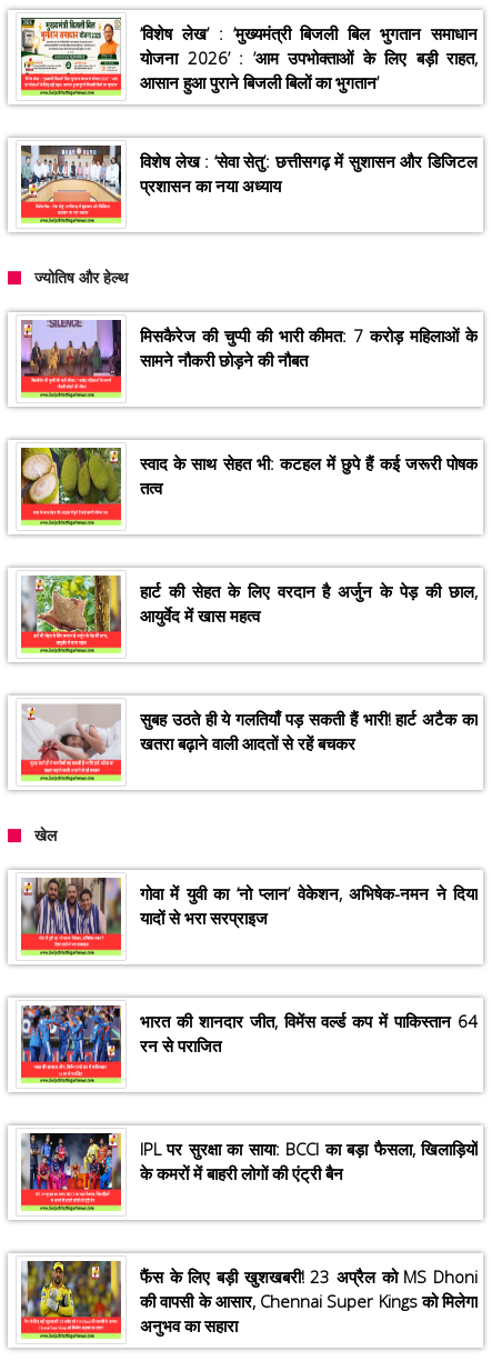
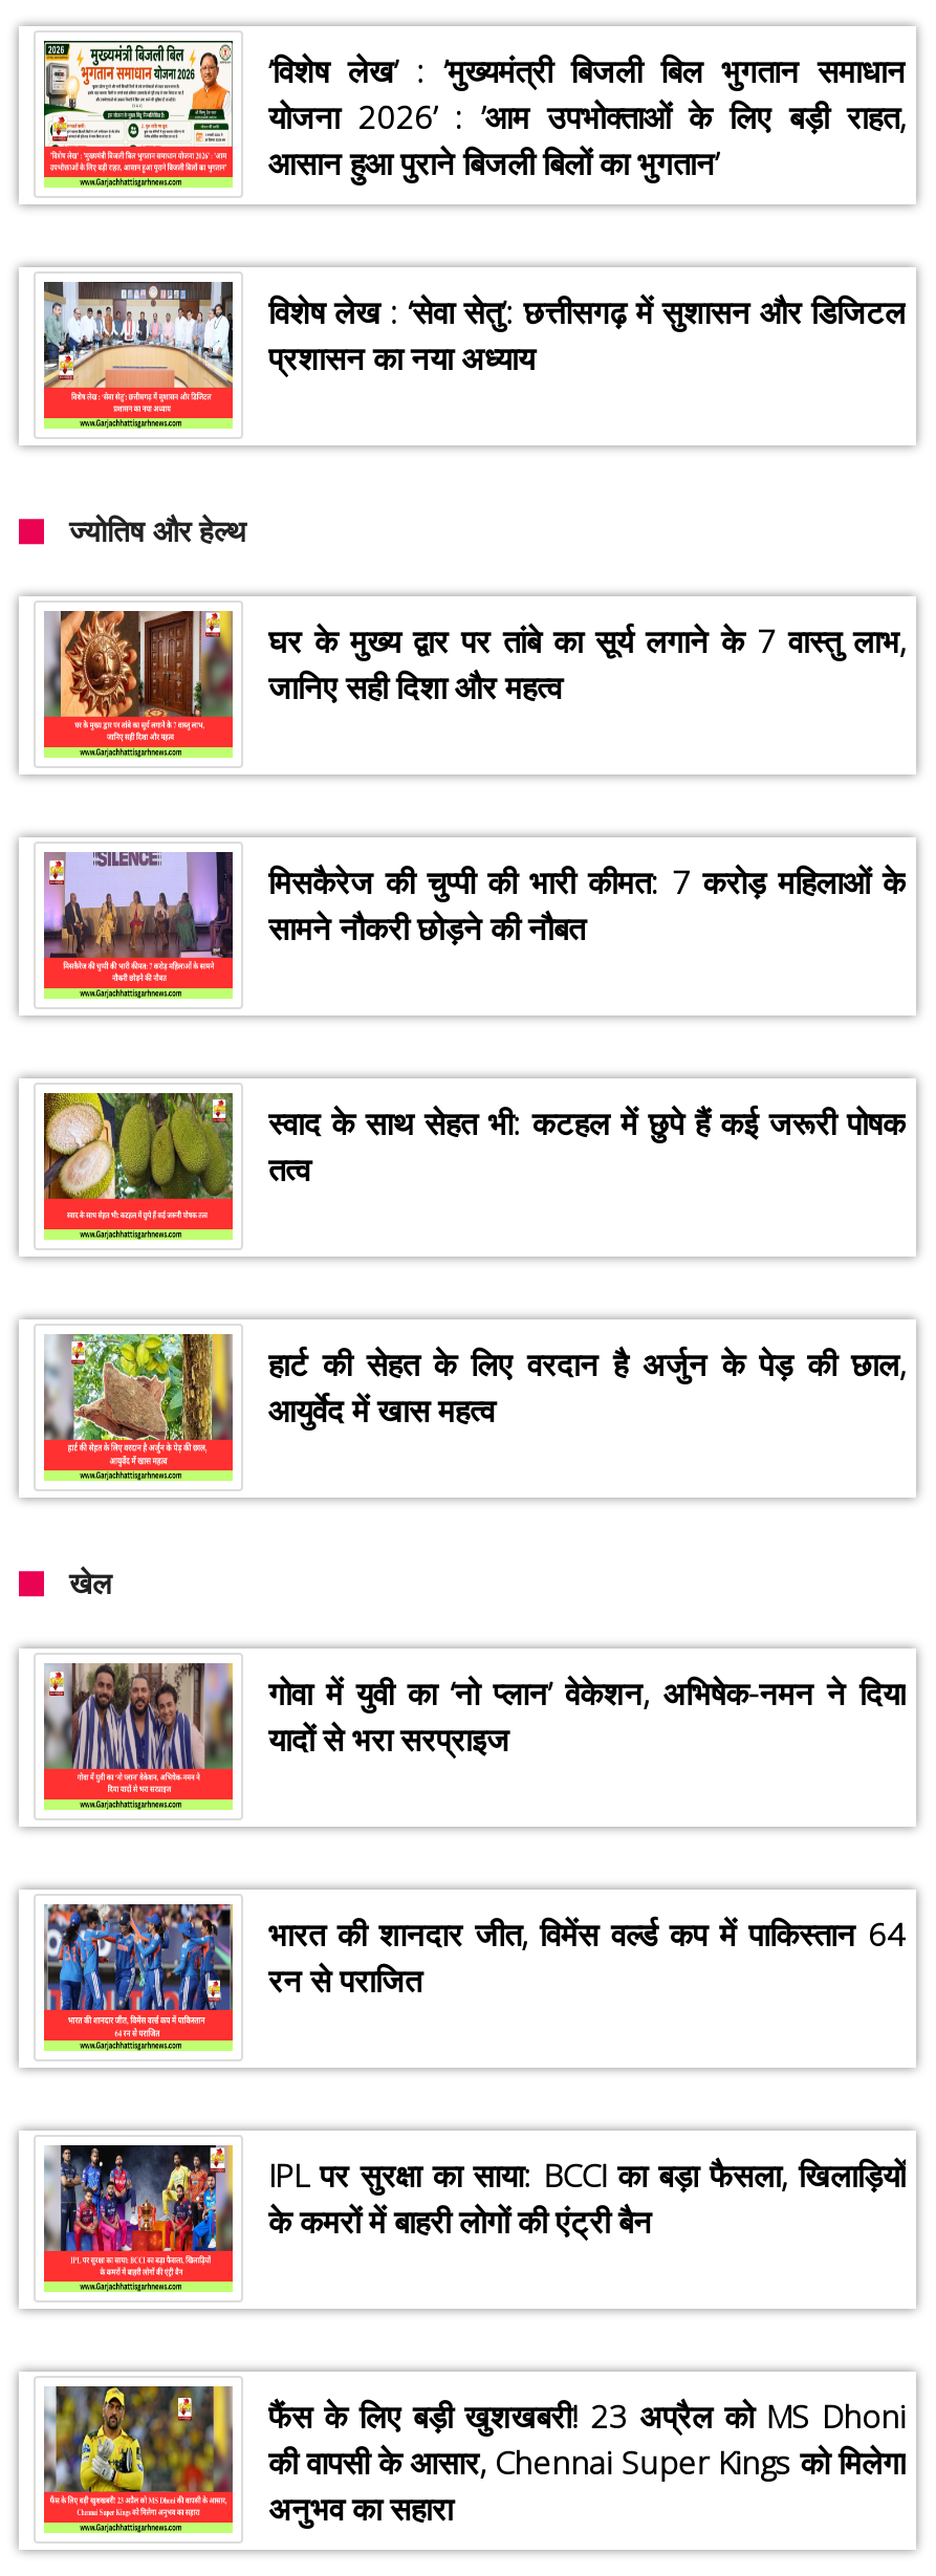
none -> [44,609,906,741] [image] | घर के मुख्य द्वार पर तांबे का सूर्य लगाने के 7 वास्तु लाभ, | जानिए सही दिशा और महत्व
moved [19,318,478,627] -> [40,848,906,1431]: [image] | मिसकैरेज की चुप्पी की भारी कीमत: 7 करोड़ महिलाओं के | सामने नौकरी छोड़ने की नौबत | स्वाद के साथ सेहत भी: कटहल में छुपे हैं कई जरूरी पोषक | तत्व | हार्ट की सेहत के लिए वरदान है अर्जुन के पेड़ की छाल, | आयुर्वेद में खास महत्व
[22,703,478,777] [image] | सुबह उठते ही ये गलतियाँ पड़ सकती हैं भारी! हार्ट अटैक का | खतरा बढ़ाने वाली आदतों से रहें बचकर -> none

